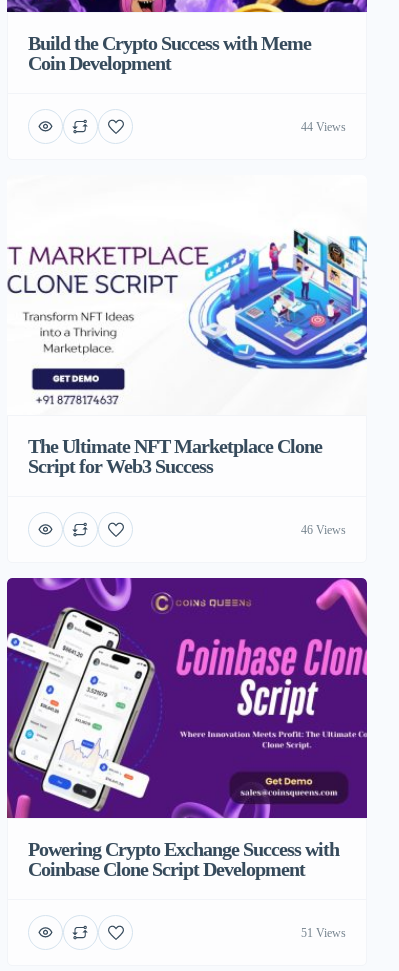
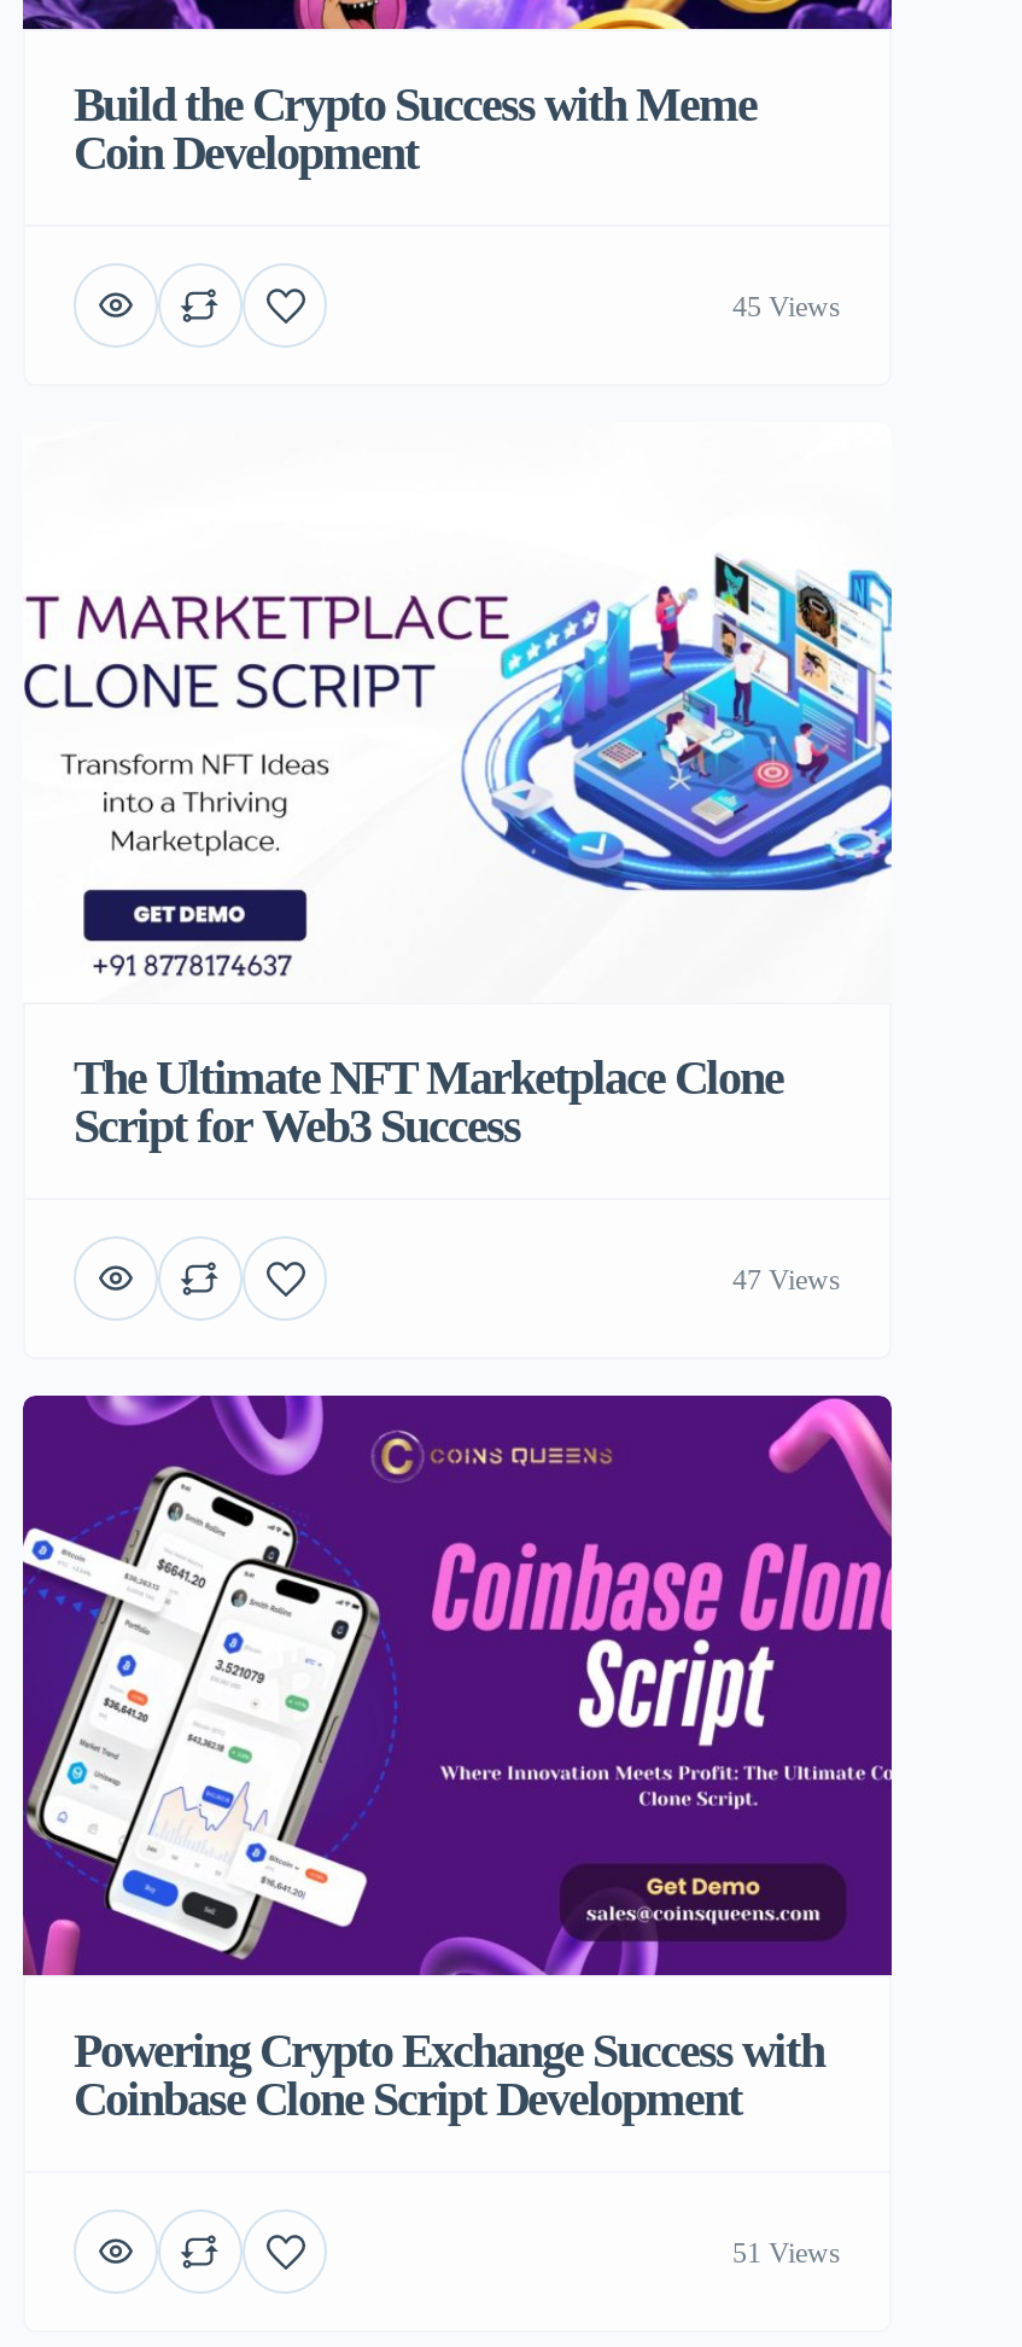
[301,119,346,133] 44 Views -> [732,289,841,322] 45 Views
[301,522,346,536] 46 Views -> [732,1262,841,1295] 47 Views

